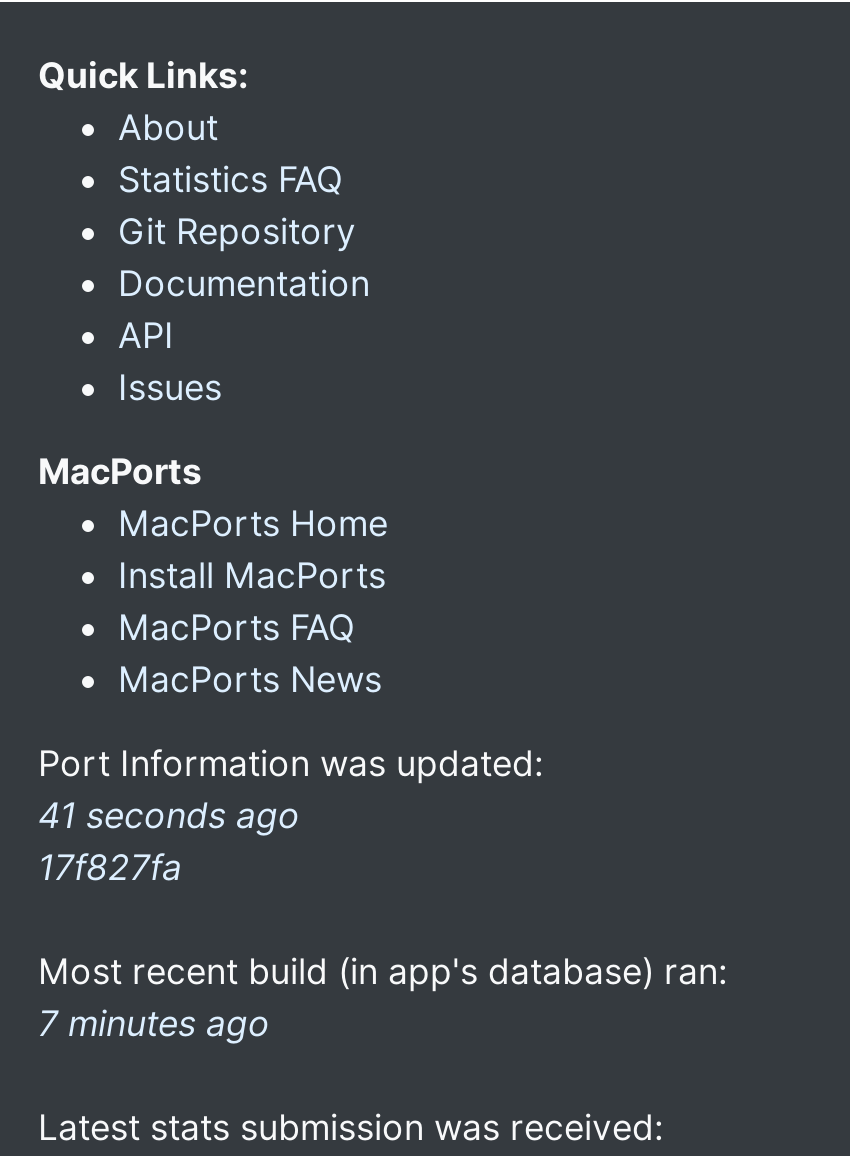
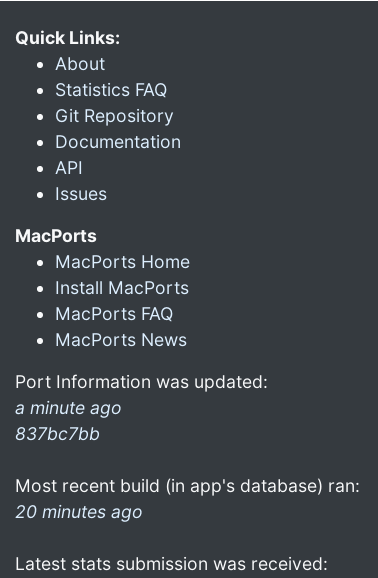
[38,794,300,888] 41 seconds ago | 17f827fa -> [15,397,122,444] a minute ago | 837bc7bb
[38,1002,270,1044] 7 minutes ago -> [15,501,143,522] 20 minutes ago

